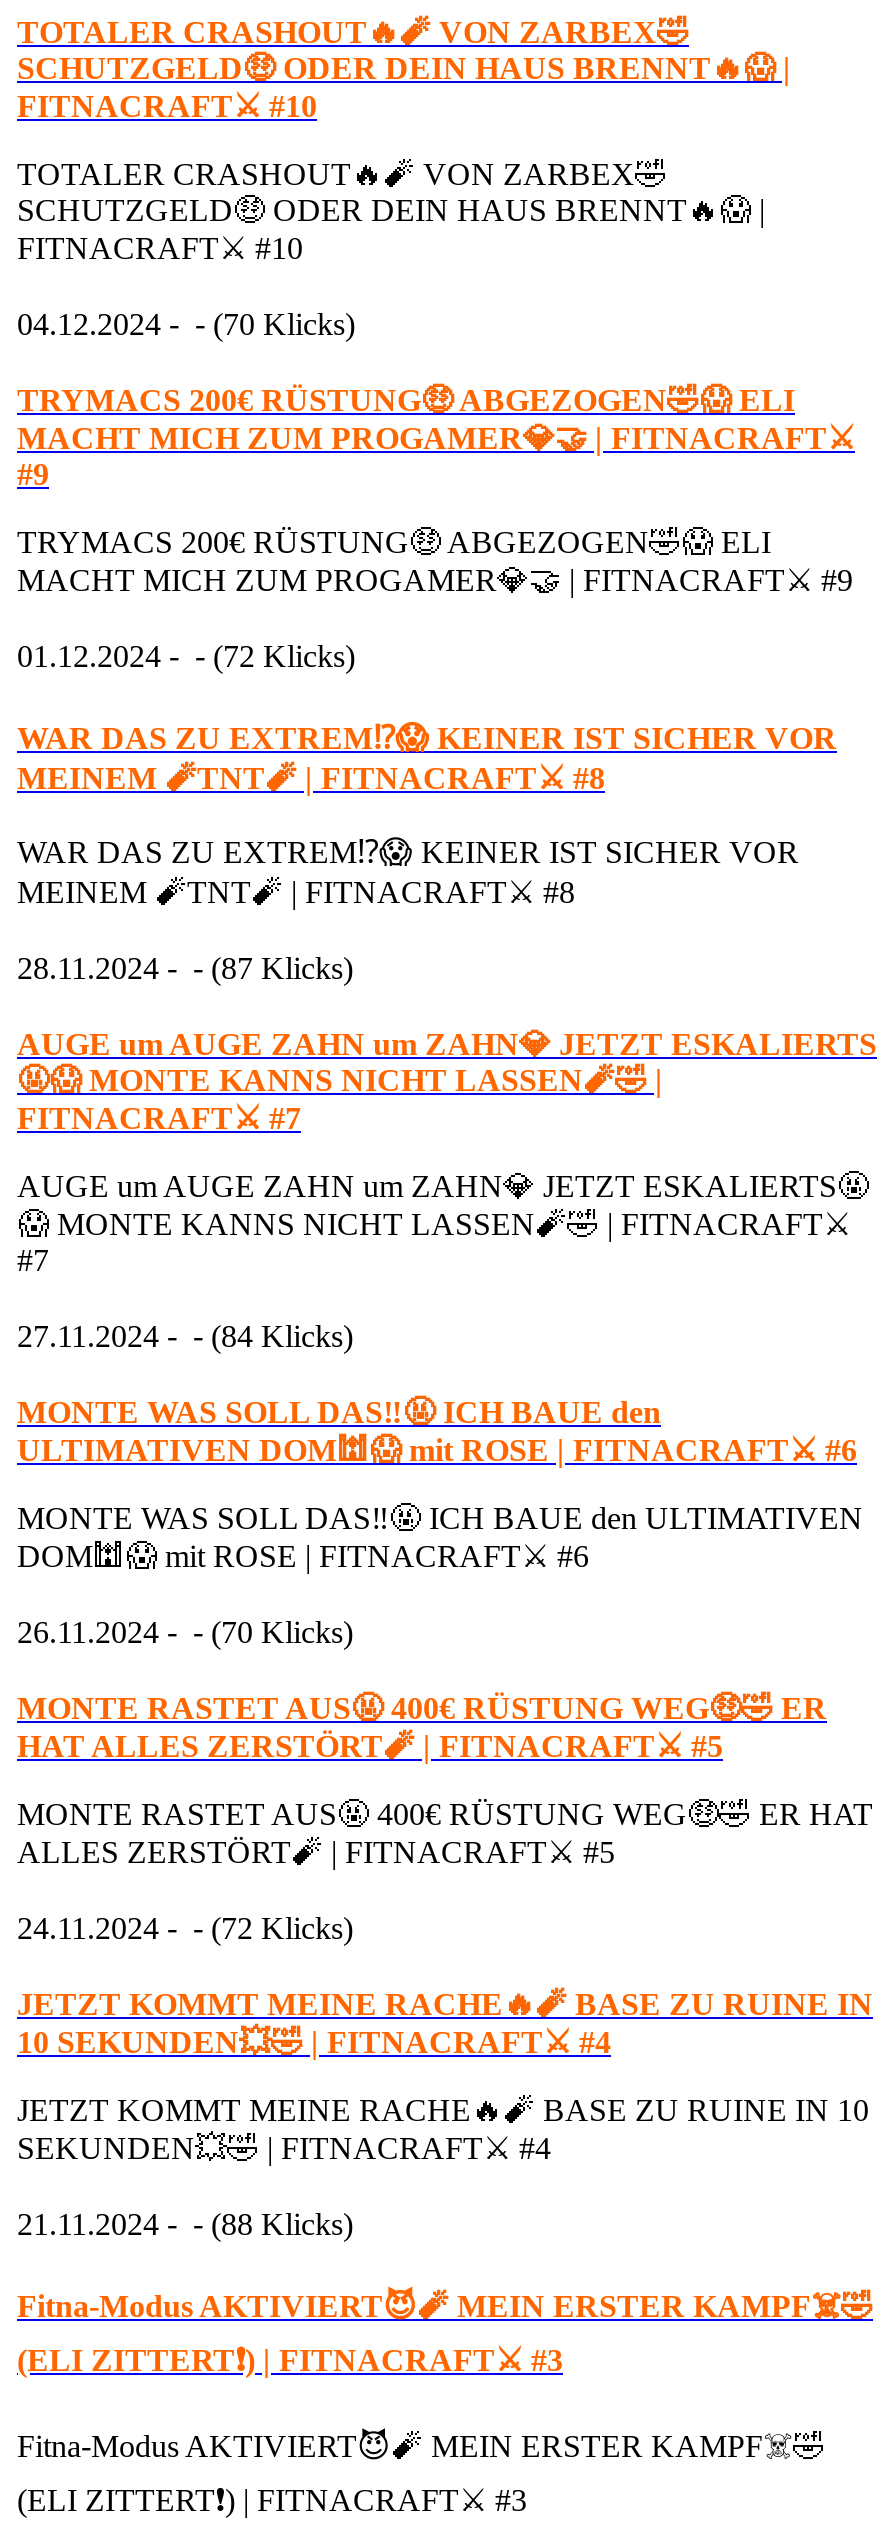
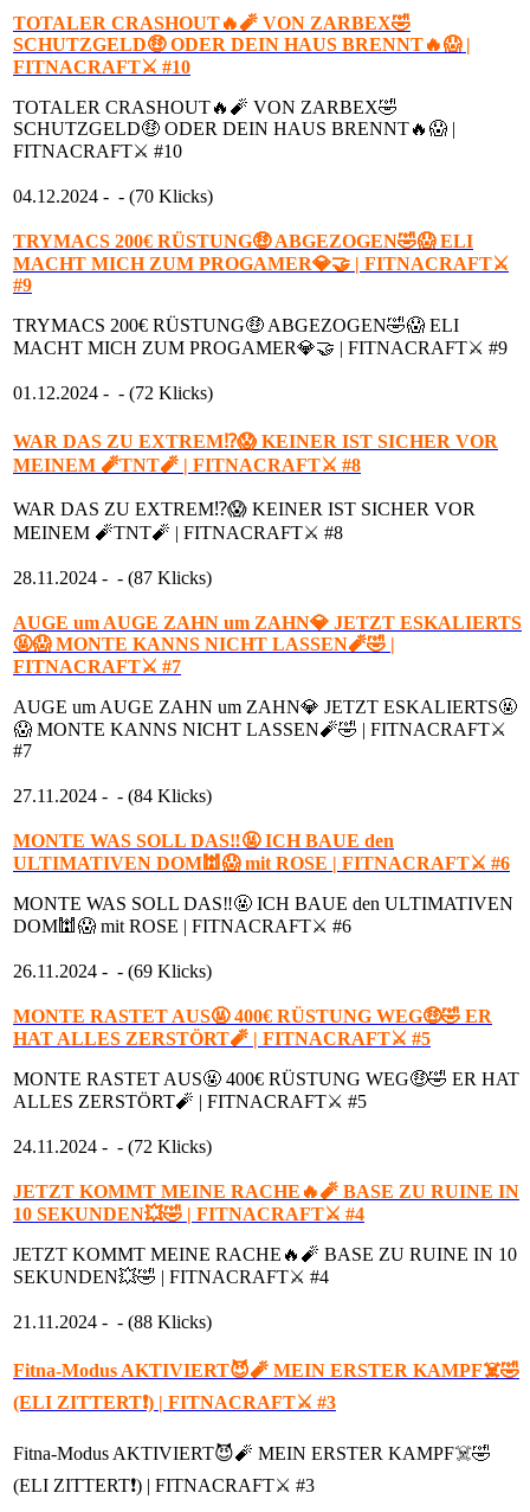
[17,1615,353,1649] 26.11.2024 - - (70 Klicks) -> [13,961,212,981] 26.11.2024 - - (69 Klicks)

